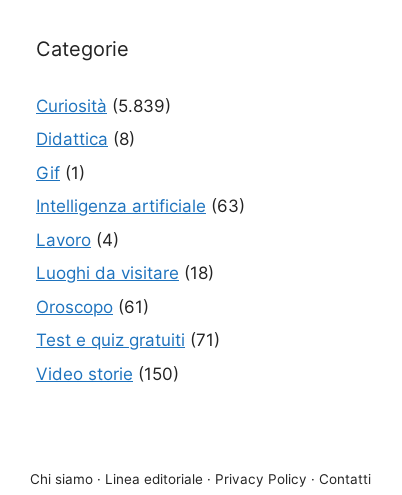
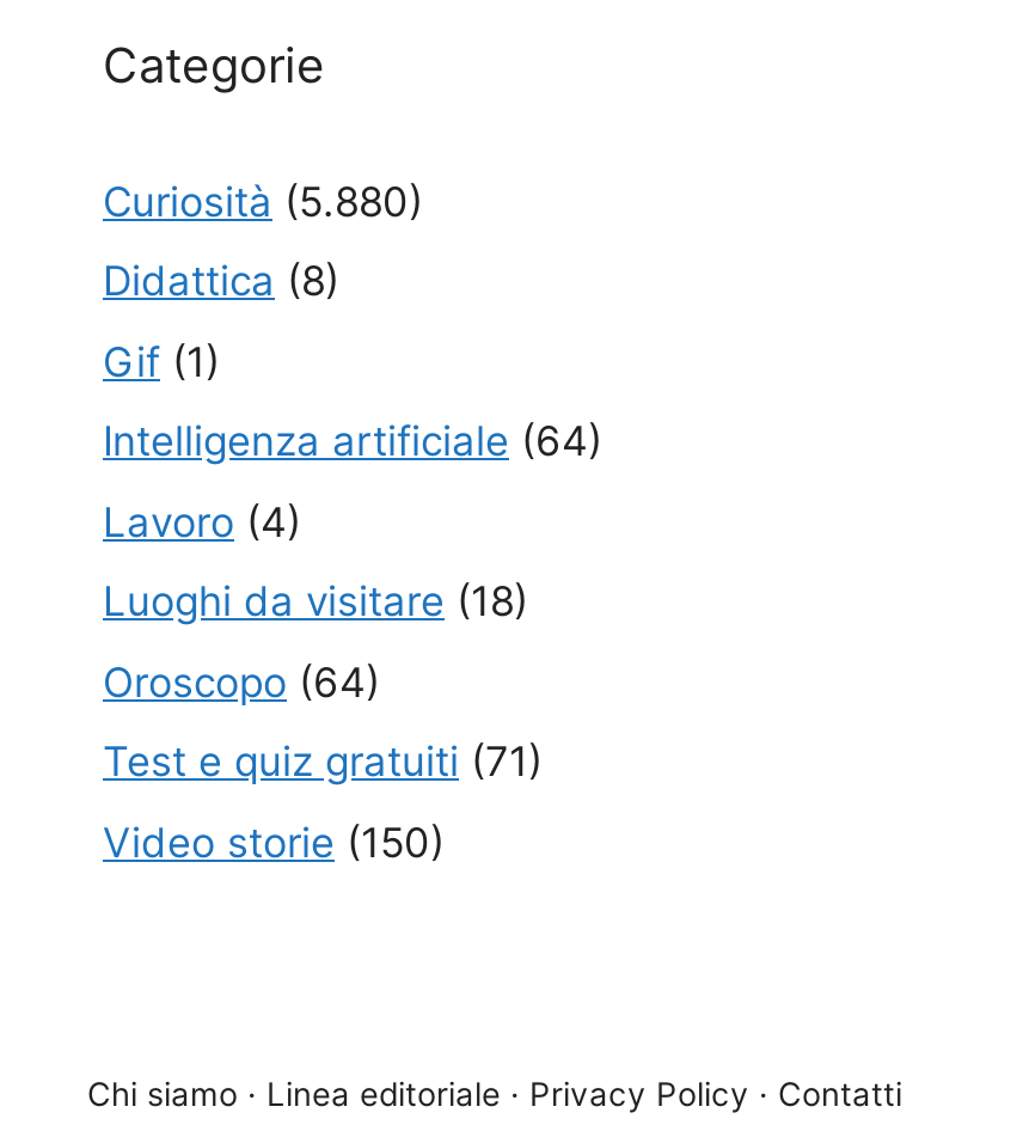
[36,96,171,116] Curiosità (5.839) -> [103,177,423,225] Curiosità (5.880)
[36,196,245,216] Intelligenza artificiale (63) -> [103,417,602,465] Intelligenza artificiale (64)
[36,297,149,317] Oroscopo (61) -> [103,658,380,706] Oroscopo (64)

